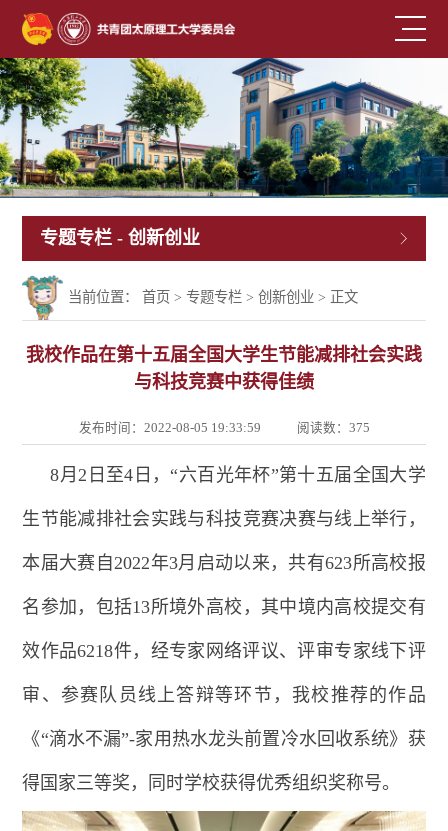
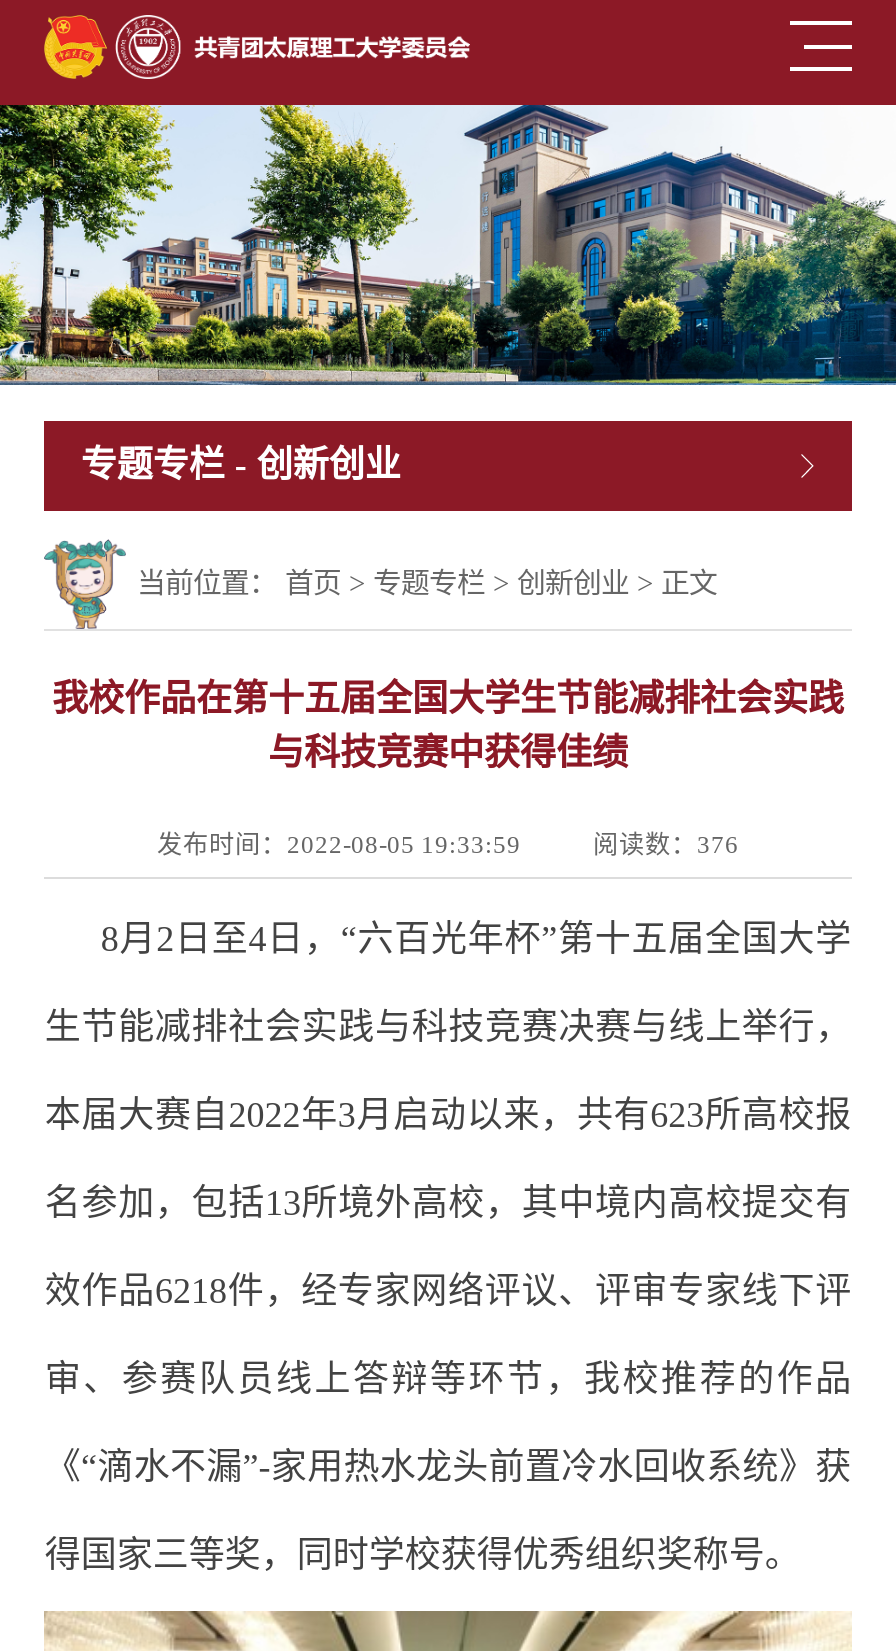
[296,421,369,435] 阅读数：375 -> [593,832,739,860] 阅读数：376

